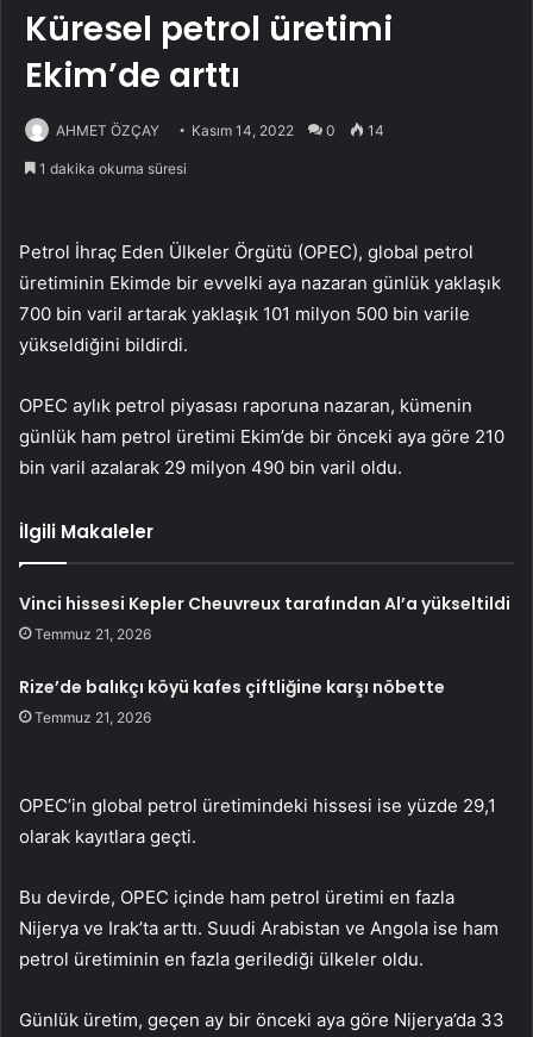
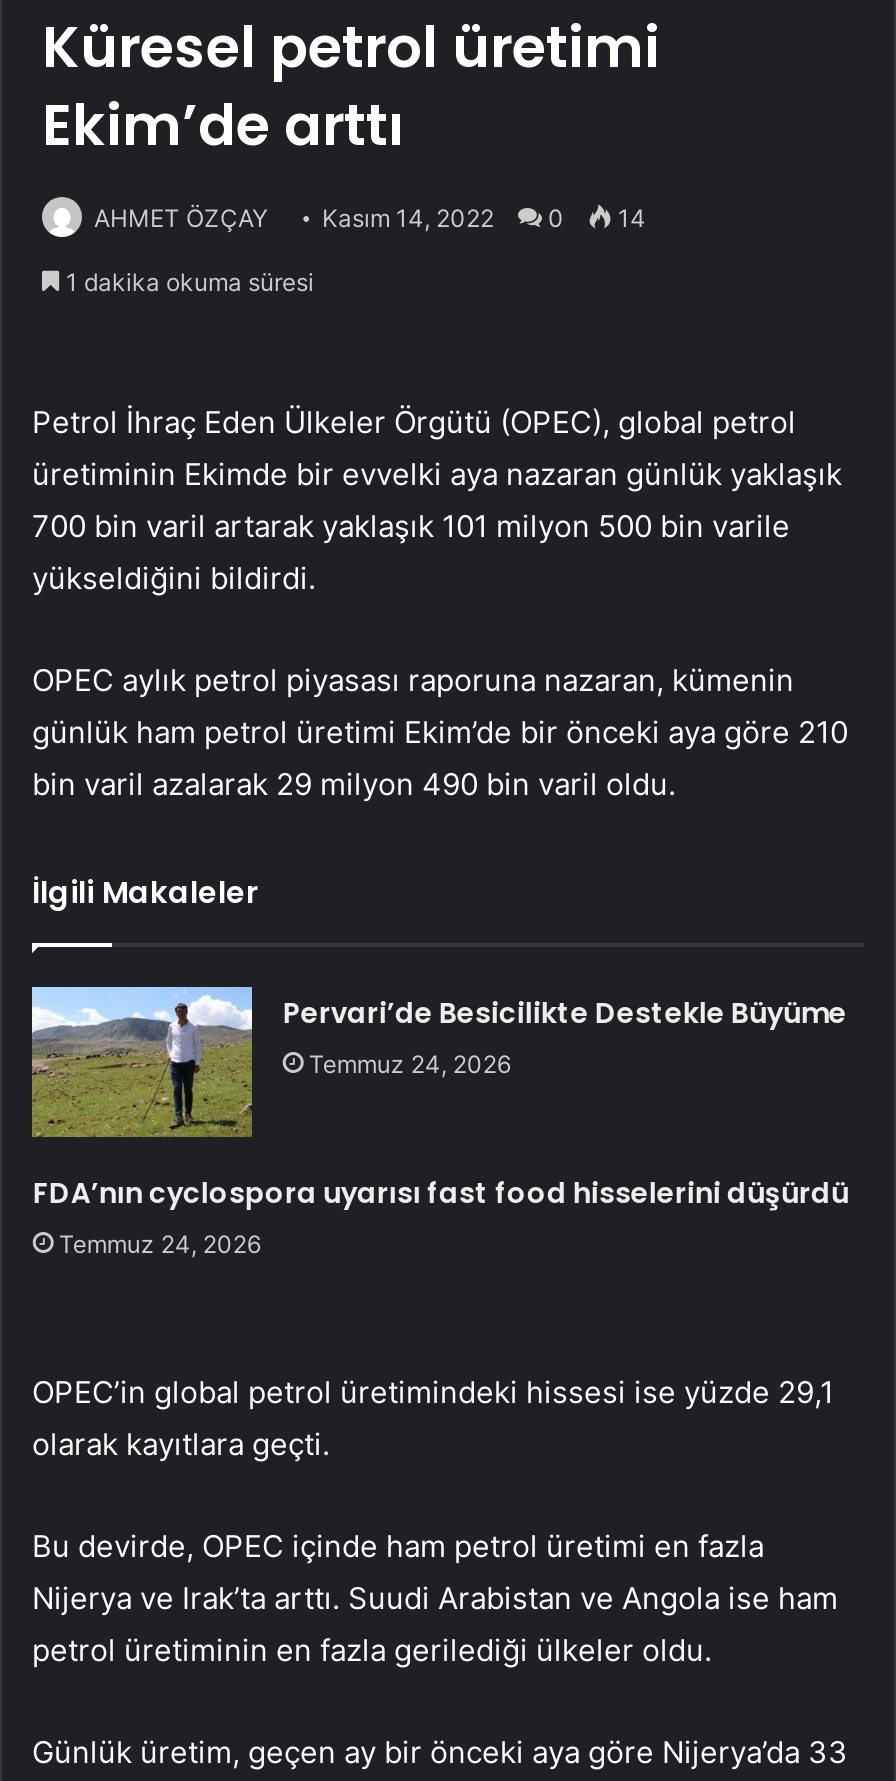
[19,592,511,643] Vinci hissesi Kepler Cheuvreux tarafından Al’a yükseltildi | Temmuz 21, 2026 -> [283,994,847,1080] Pervari’de Besicilikte Destekle Büyüme | Temmuz 24, 2026
[19,676,445,727] Rize’de balıkçı köyü kafes çiftliğine karşı nöbette | Temmuz 21, 2026 -> [33,1174,849,1260] FDA’nın cyclospora uyarısı fast food hisselerini düşürdü | Temmuz 24, 2026

